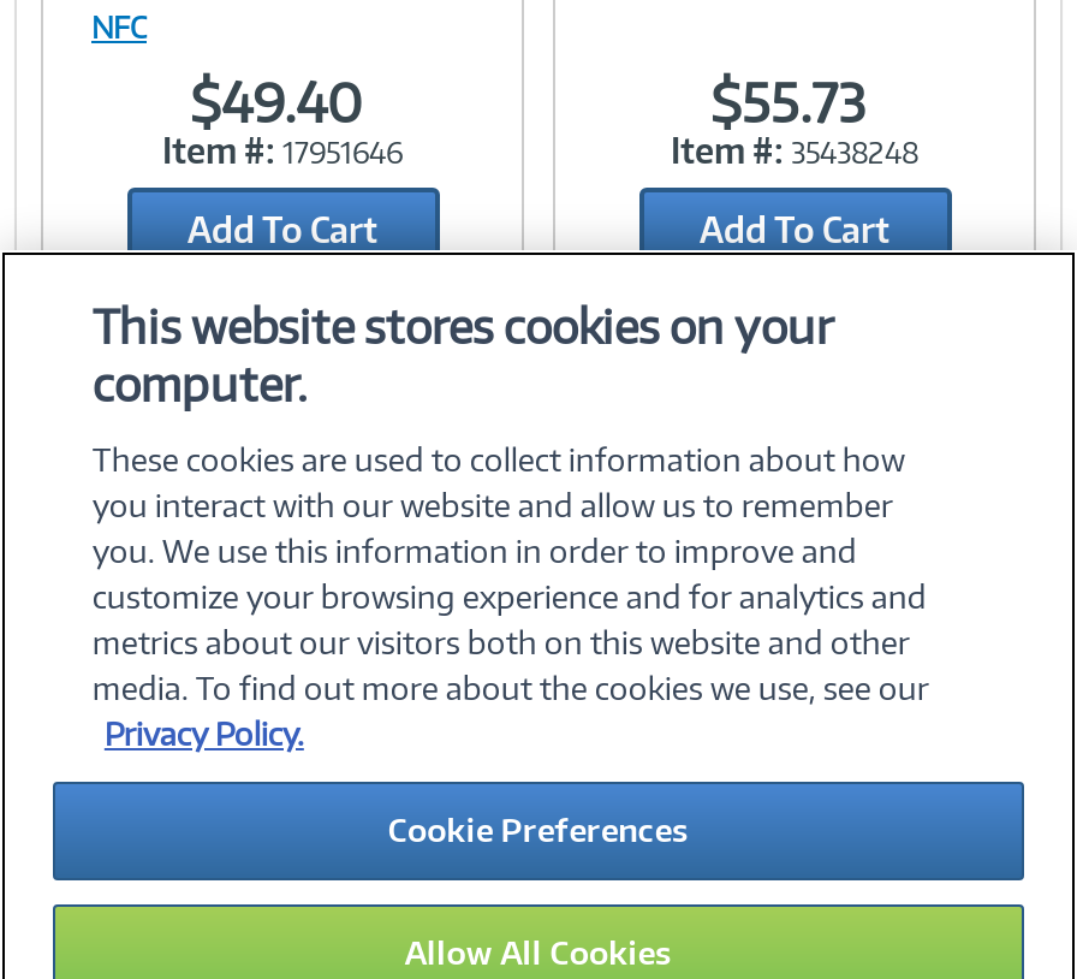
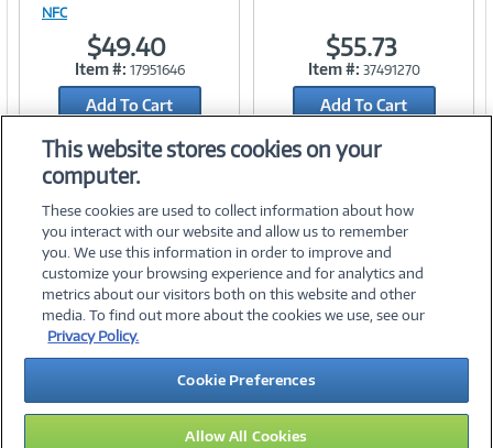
[671,129,918,170] Item #: 35438248 -> [308,59,420,78] Item #: 37491270

